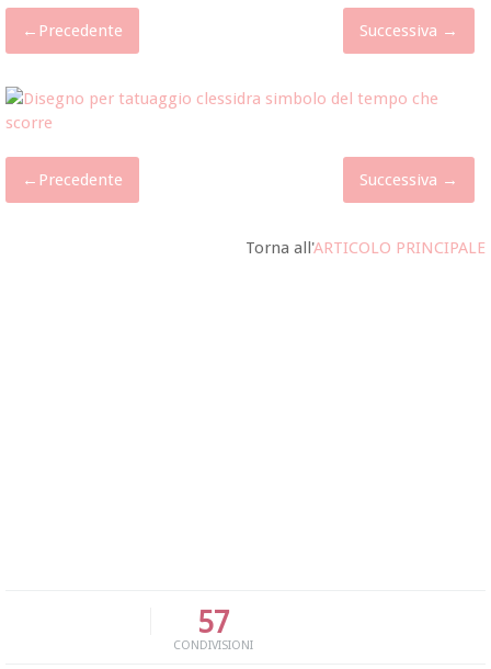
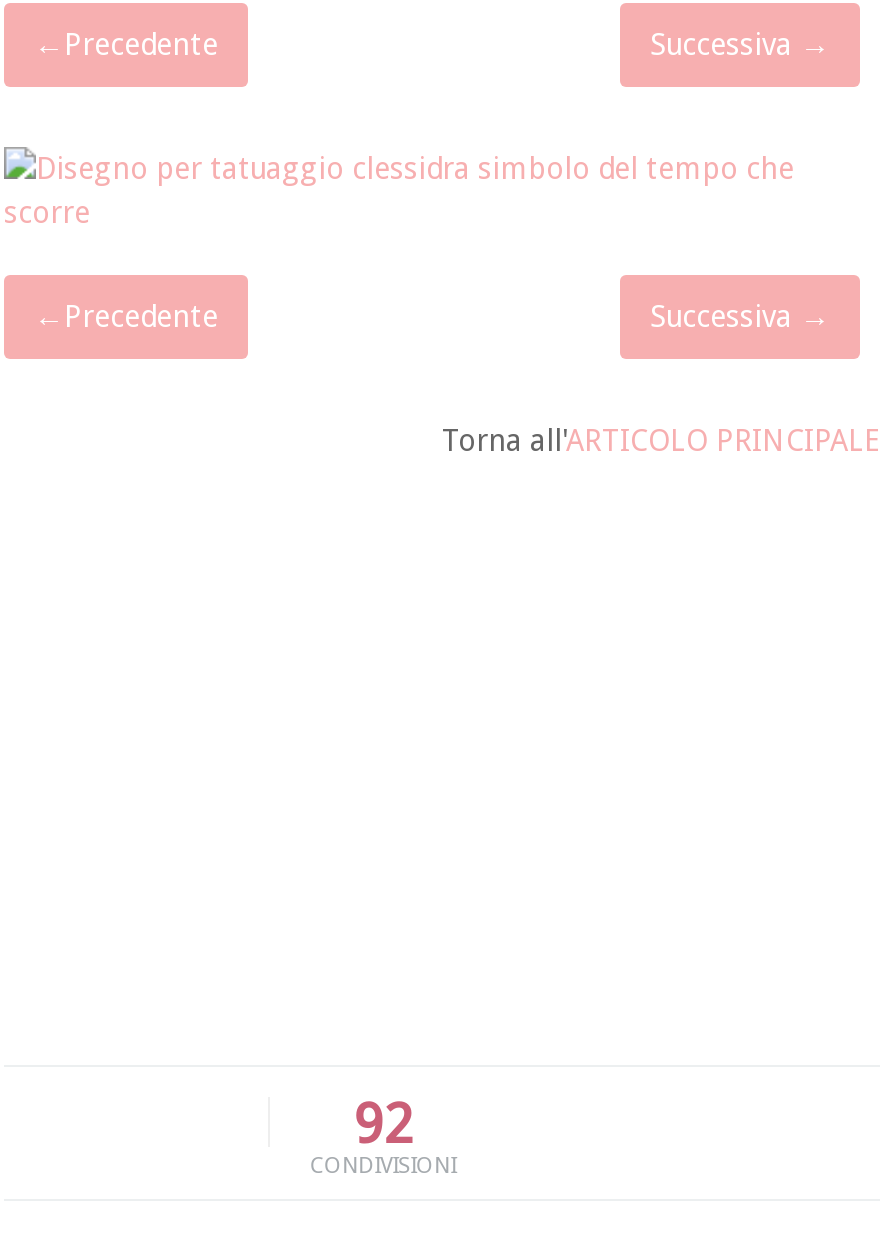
[197,605,230,639] 57 -> [353,1093,413,1155] 92

